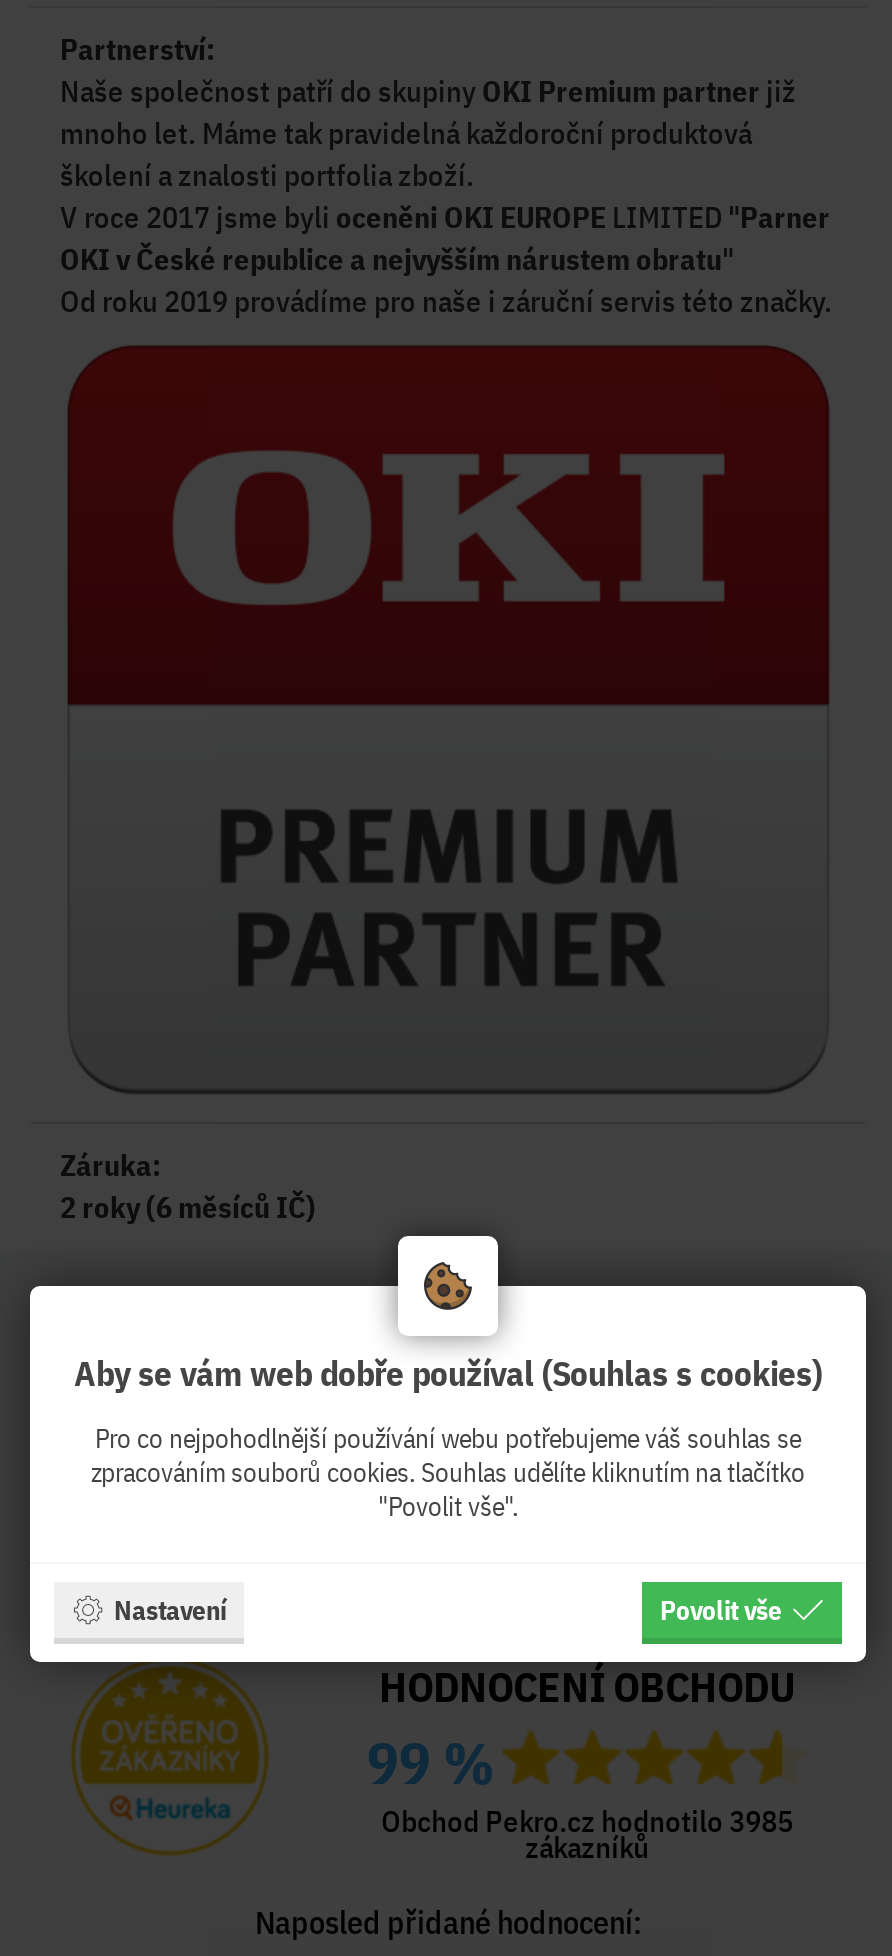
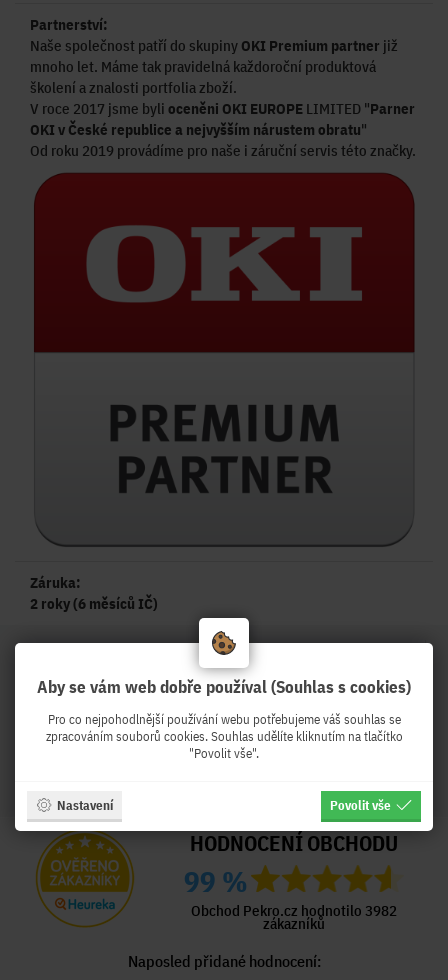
[381,1801,793,1839] Obchod Pekro.cz hodnotilo 3985 -> [191,901,397,920] Obchod Pekro.cz hodnotilo 3982

